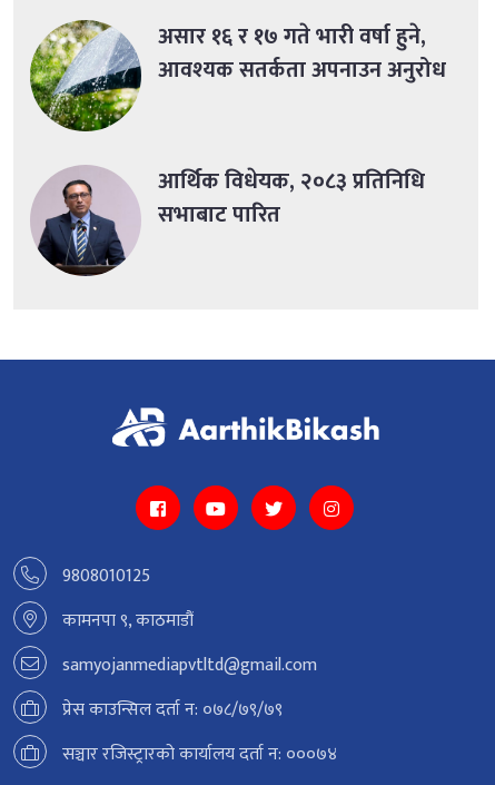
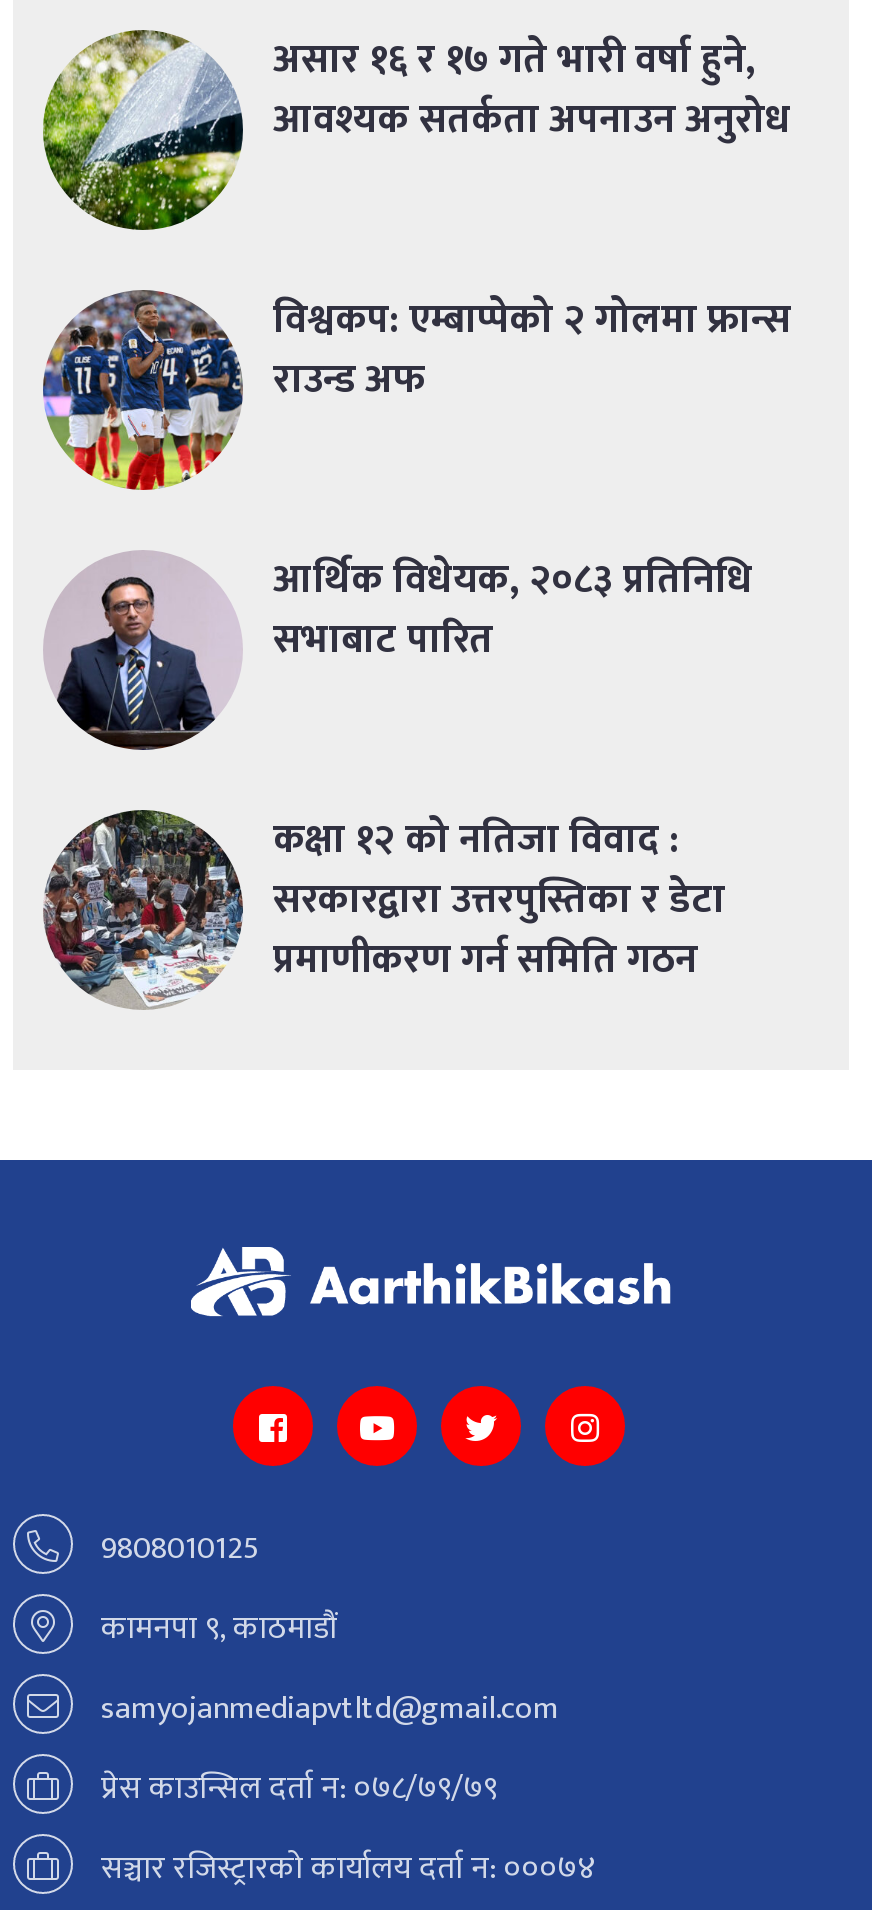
none -> [43,286,791,492] [image] | विश्वकप: एम्बाप्पेको २ गोलमा फ्रान्स | राउन्ड अफ
none -> [43,806,725,1008] [image] | कक्षा १२ को नतिजा विवाद : | सरकारद्वारा उत्तरपुस्तिका र डेटा | प्रमाणीकरण गर्न समिति गठन

